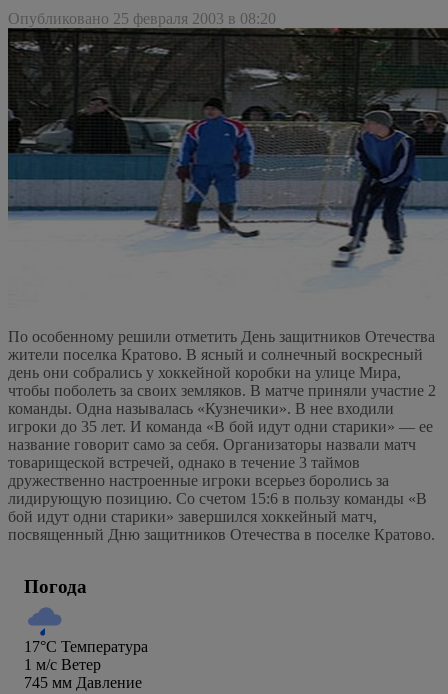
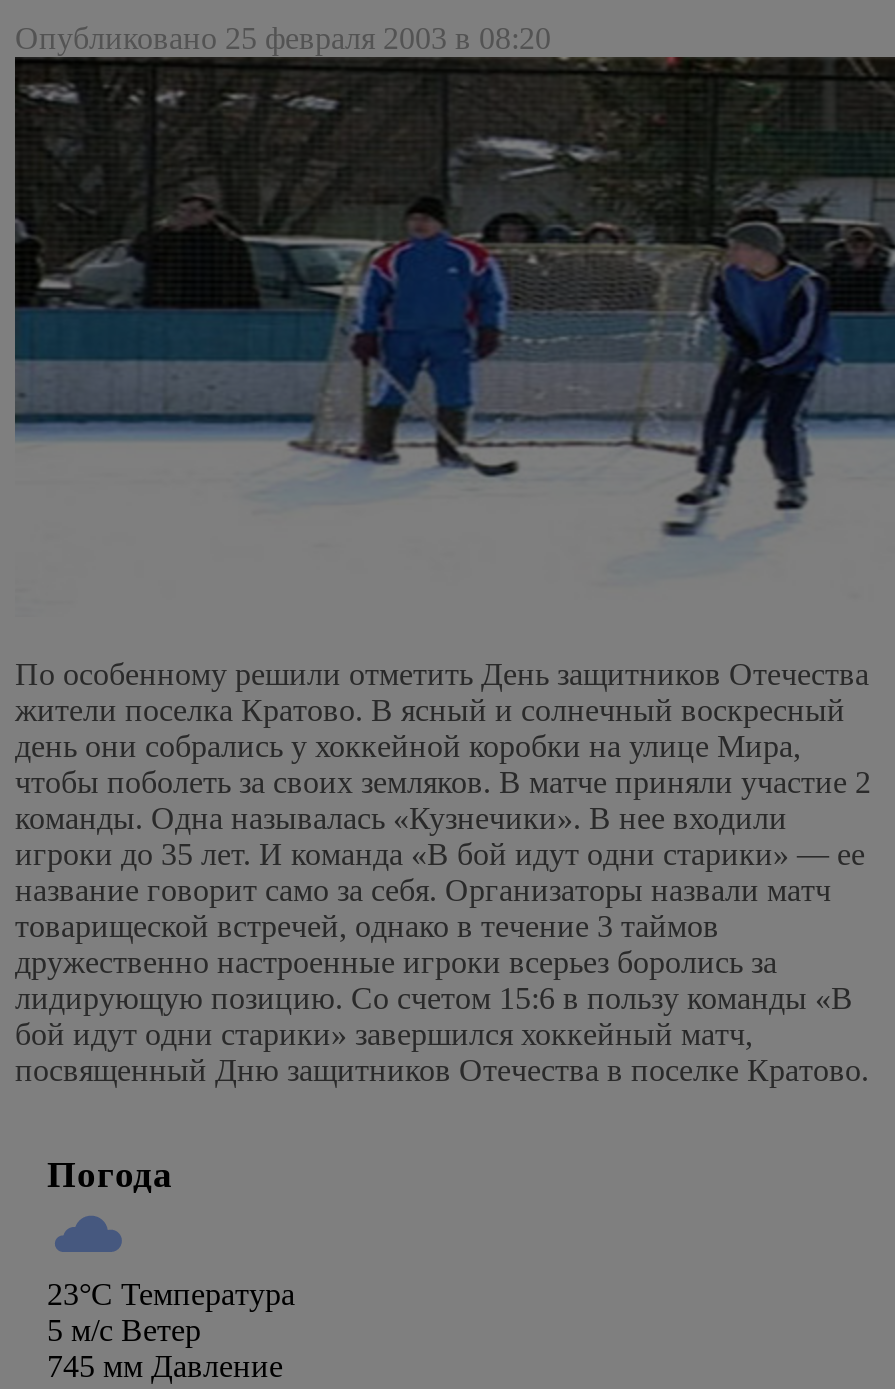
[24,638,148,655] 17°C Температура -> [47,1277,295,1311] 23°C Температура
[24,656,101,673] 1 м/c Ветер -> [47,1313,201,1347] 5 м/c Ветер

